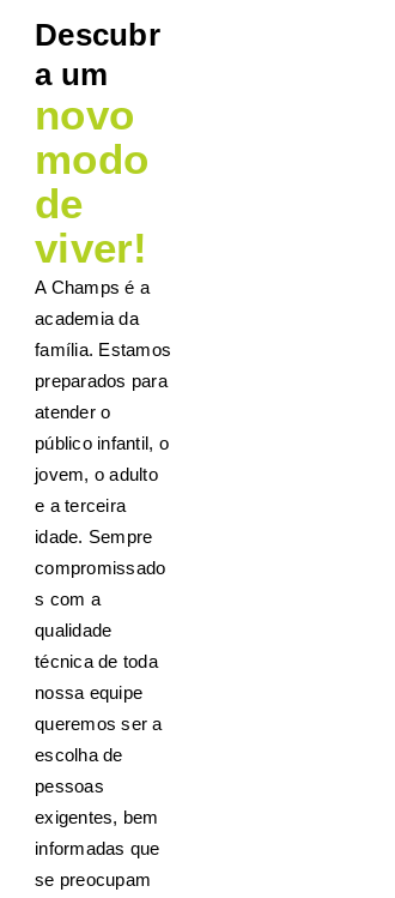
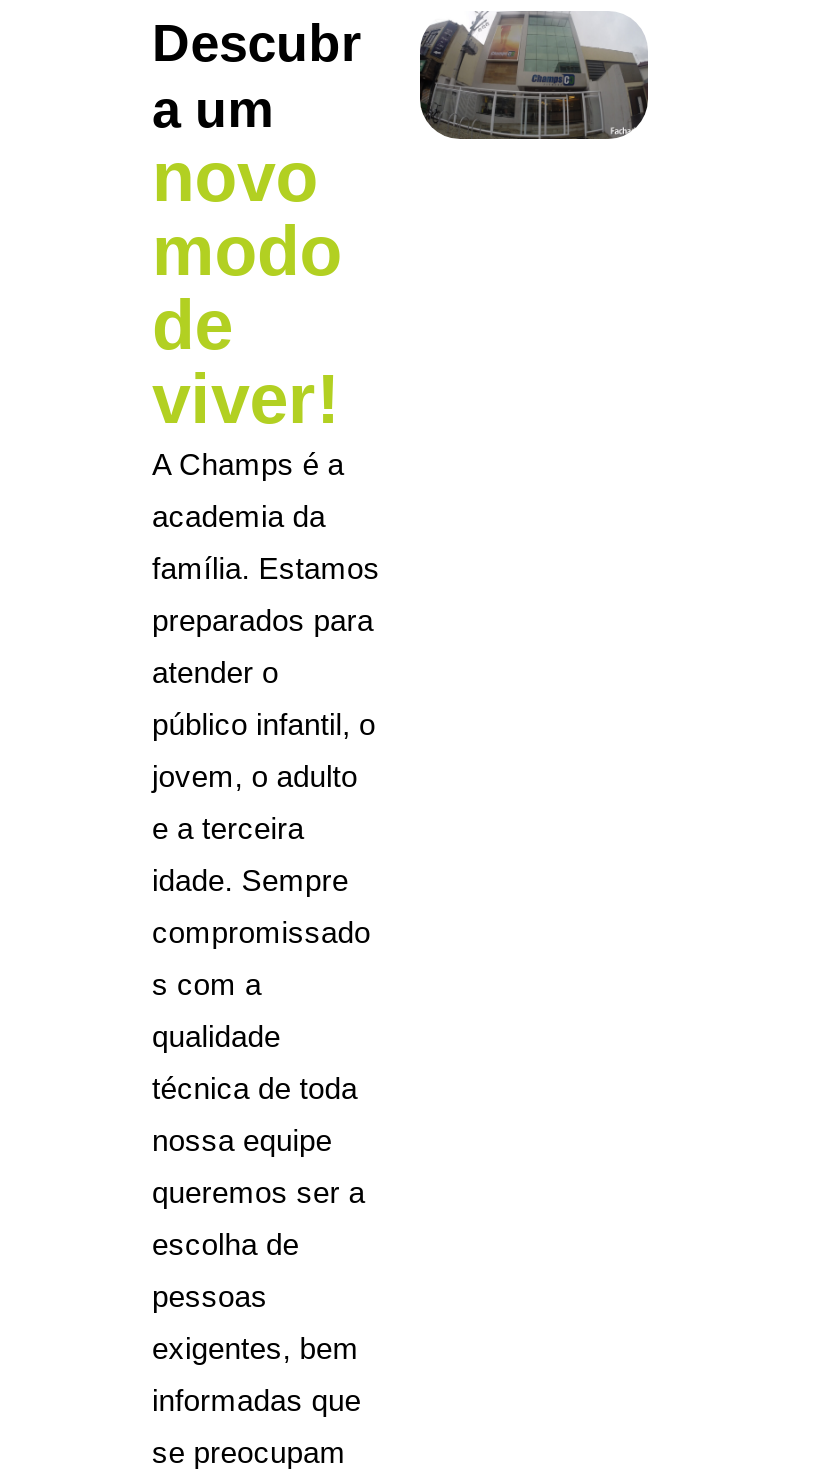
none -> [418,9,650,141] [image]

